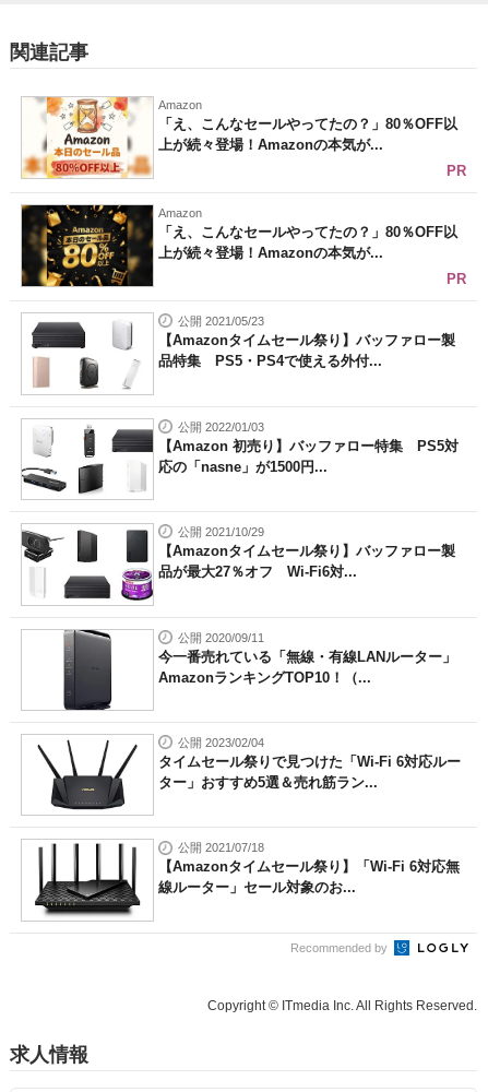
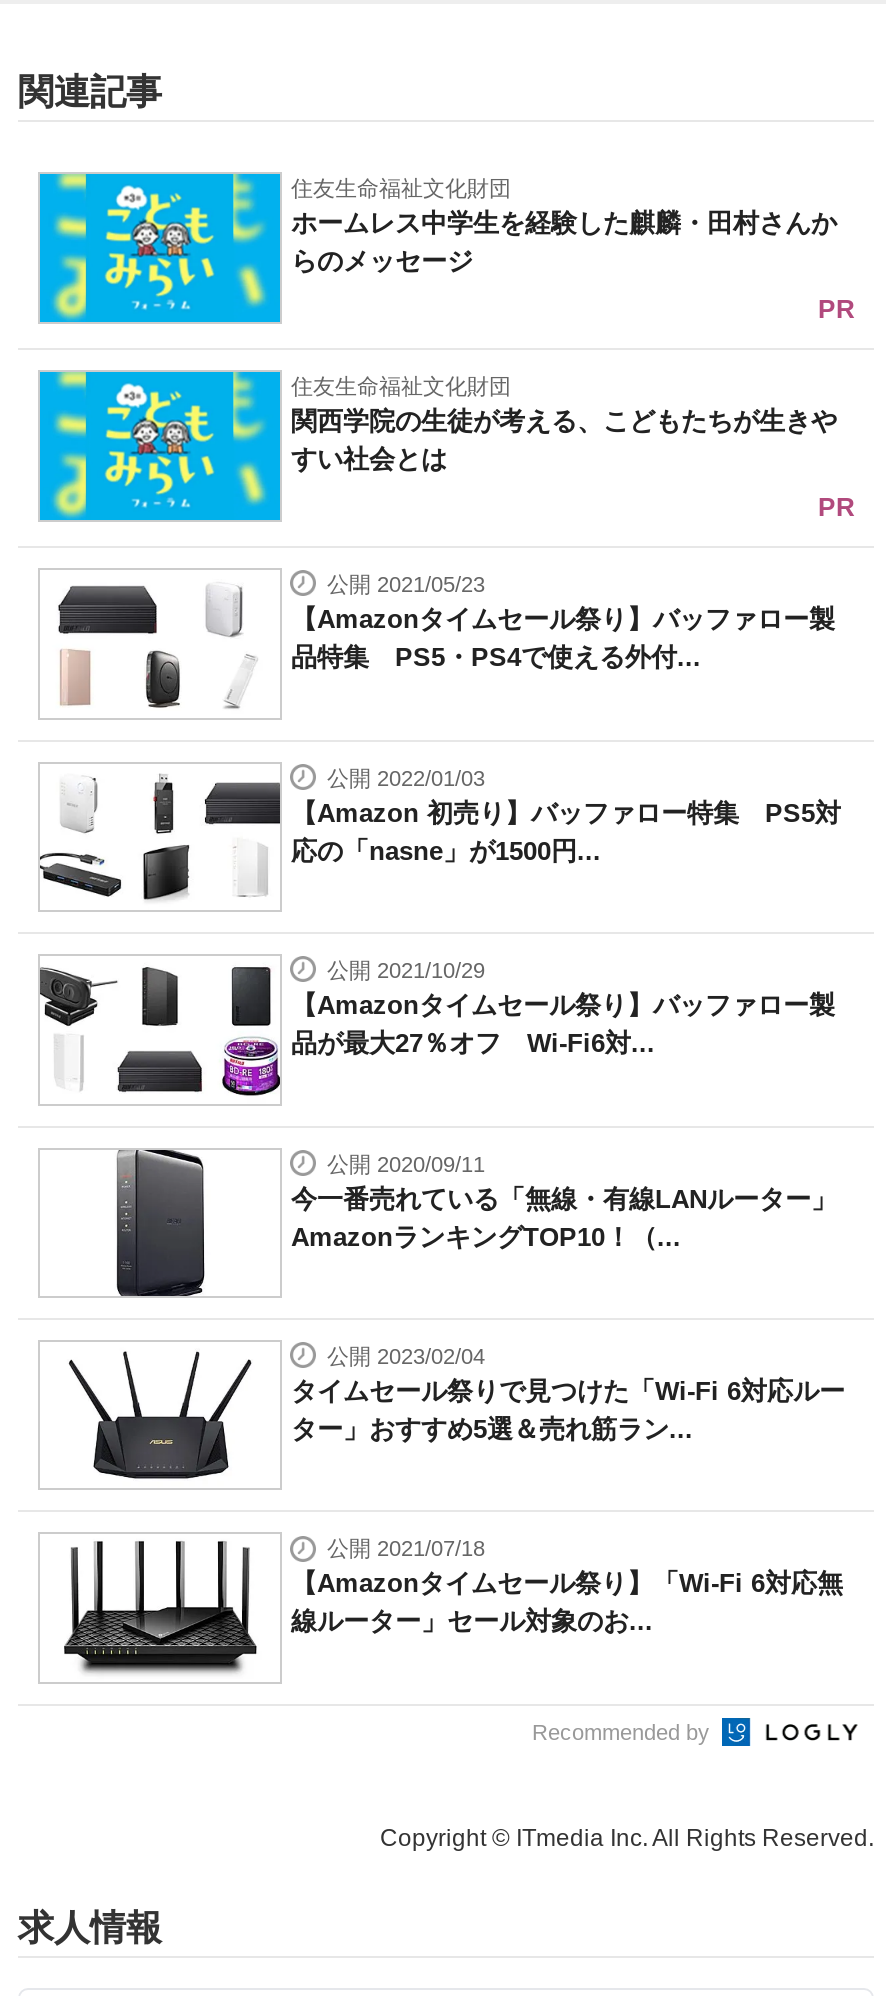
[21,96,458,179] [image] | Amazon | 「え、こんなセールやってたの？」80％OFF以 | 上が続々登場！Amazonの本気が... -> [38,172,837,324] [image] | 住友生命福祉文化財団 | ホームレス中学生を経験した麒麟・田村さんか | らのメッセージ
[21,204,458,287] [image] | Amazon | 「え、こんなセールやってたの？」80％OFF以 | 上が続々登場！Amazonの本気が... -> [38,370,837,522] [image] | 住友生命福祉文化財団 | 関西学院の生徒が考える、こどもたちが生きや | すい社会とは

